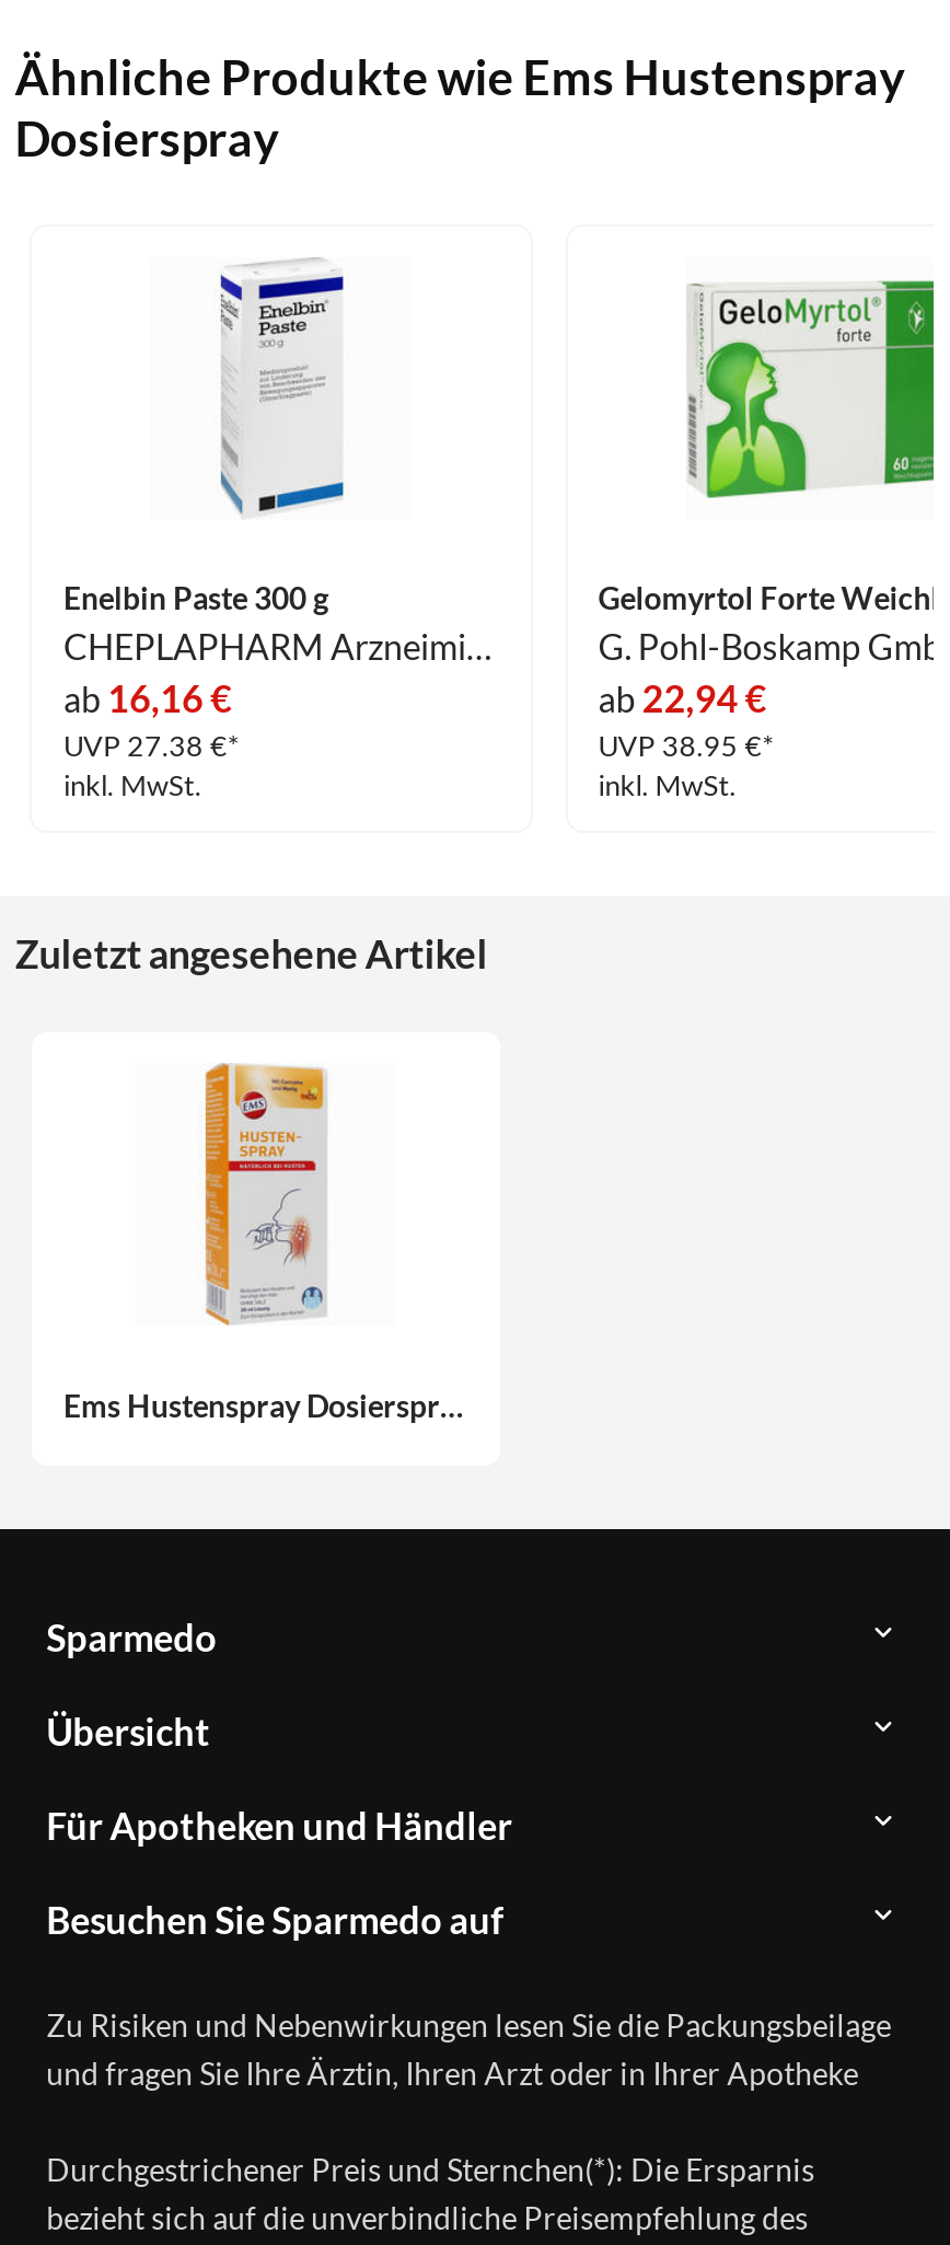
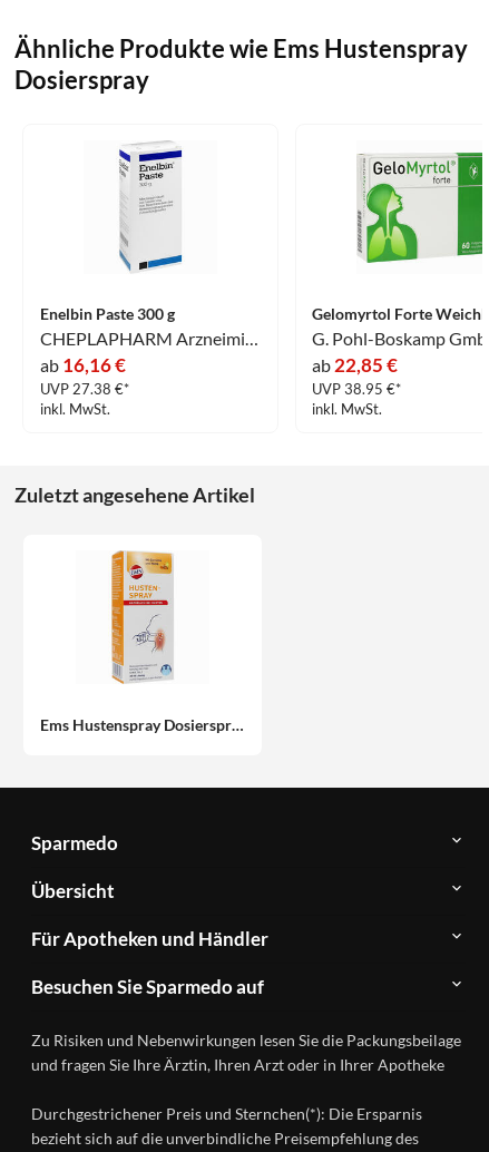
[598,676,767,722] ab 22,94 € -> [312,354,397,377] ab 22,85 €

